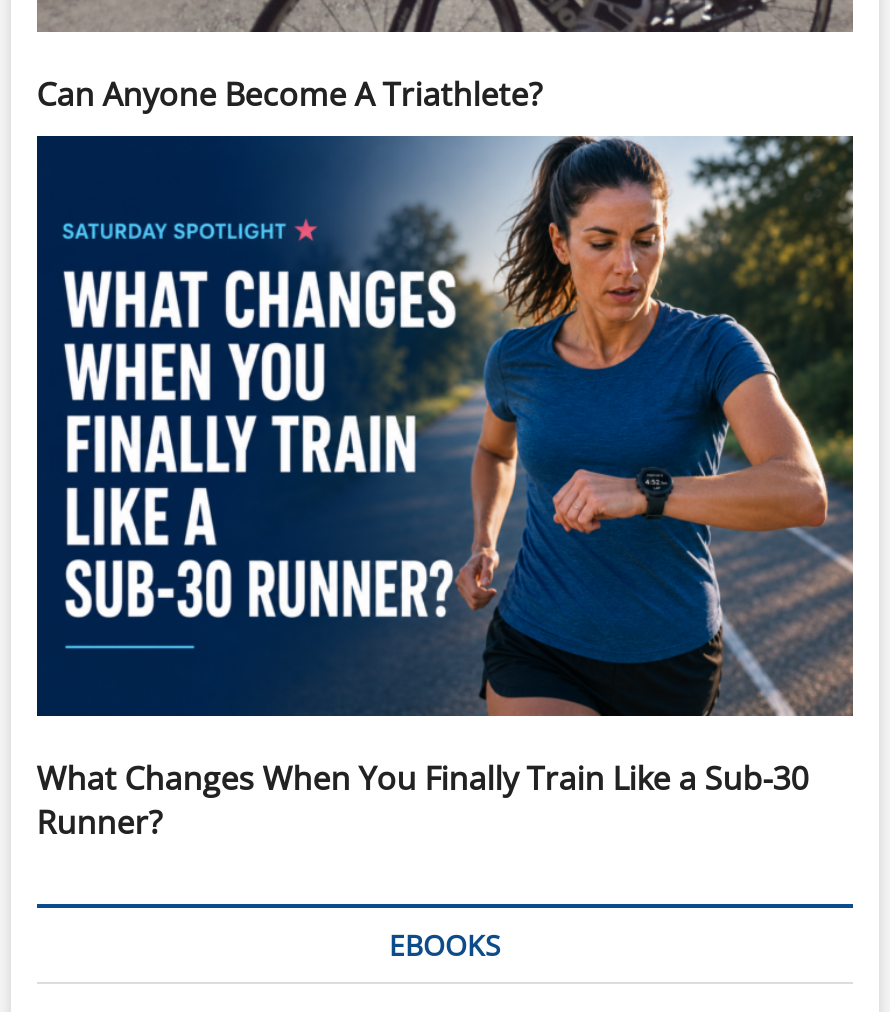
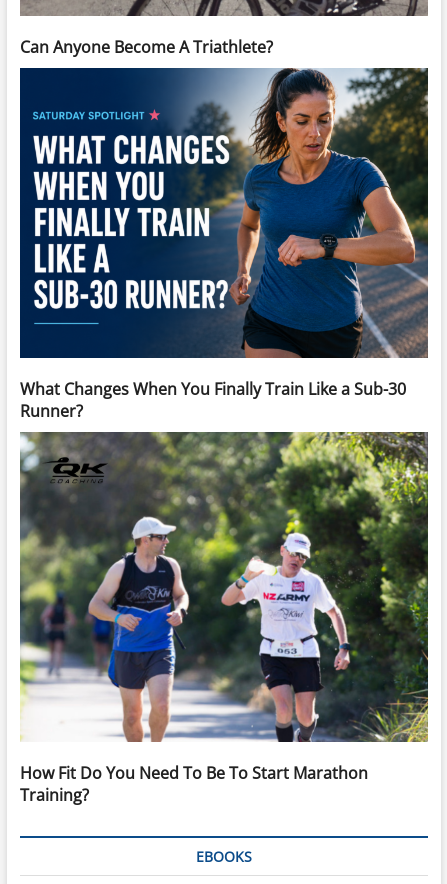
none -> [19,431,429,806] [image] | How Fit Do You Need To Be To Start Marathon | Training?

